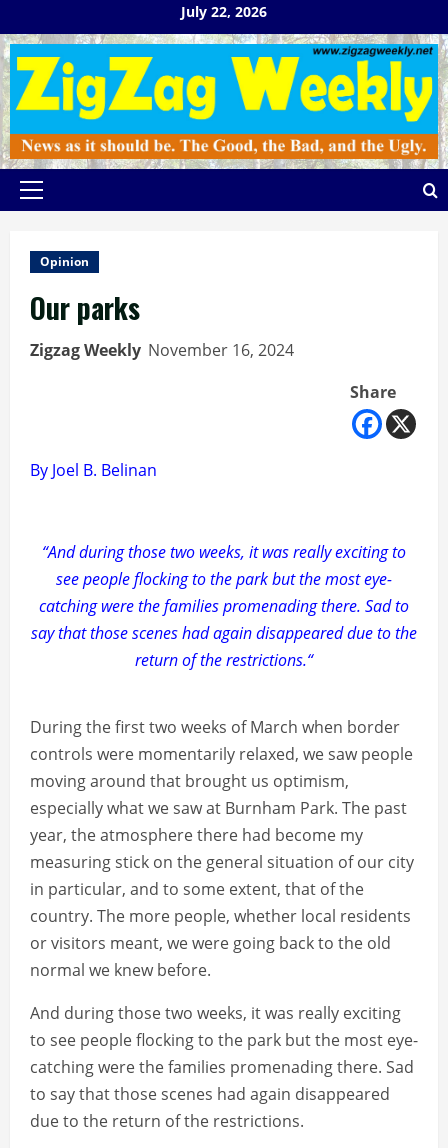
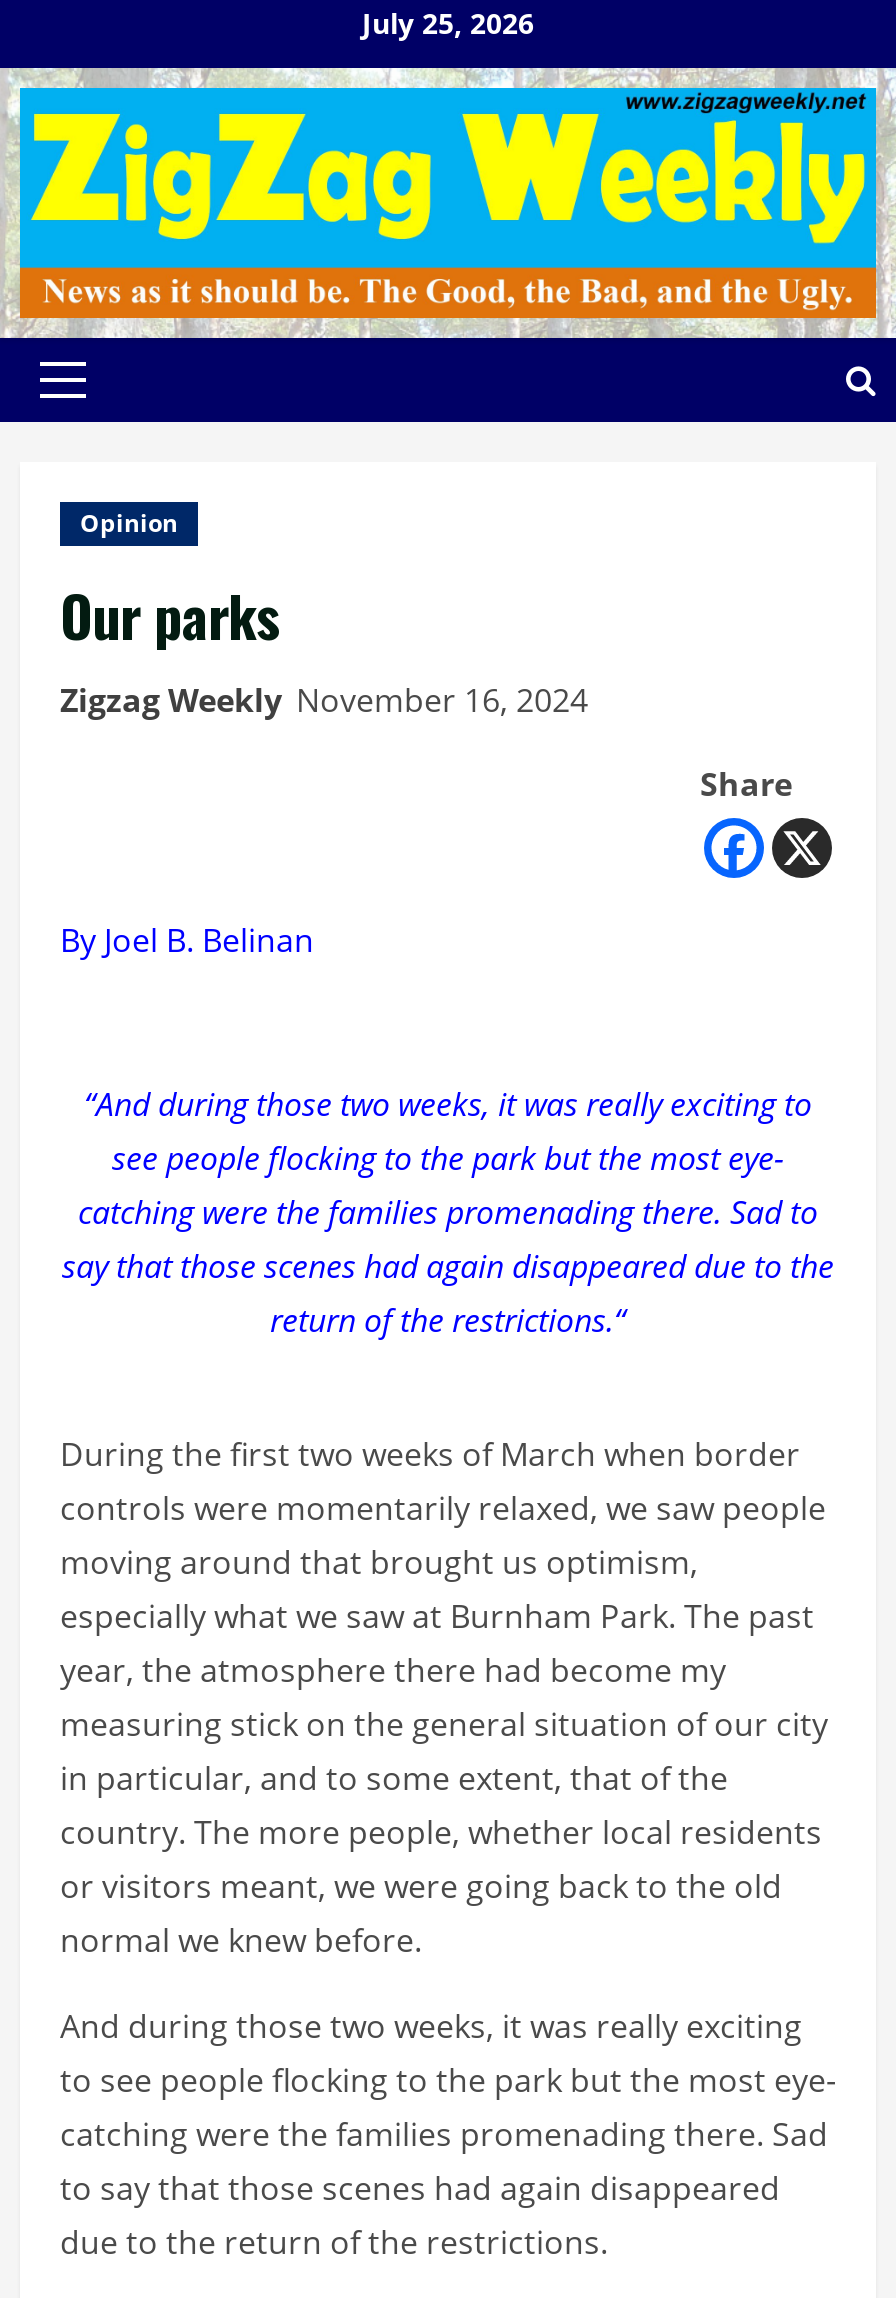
[181,2,267,21] July 22, 2026 -> [362,4,534,42] July 25, 2026

